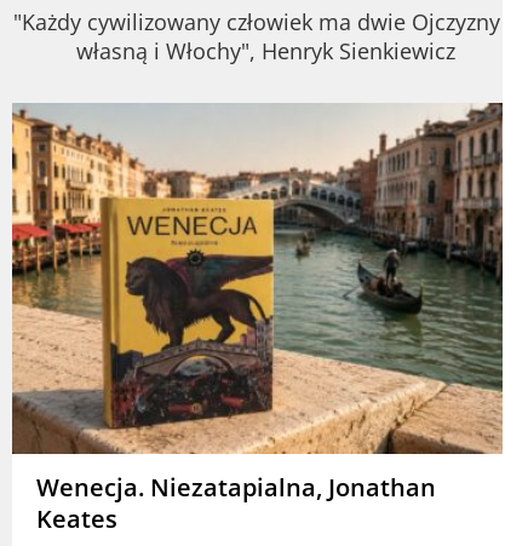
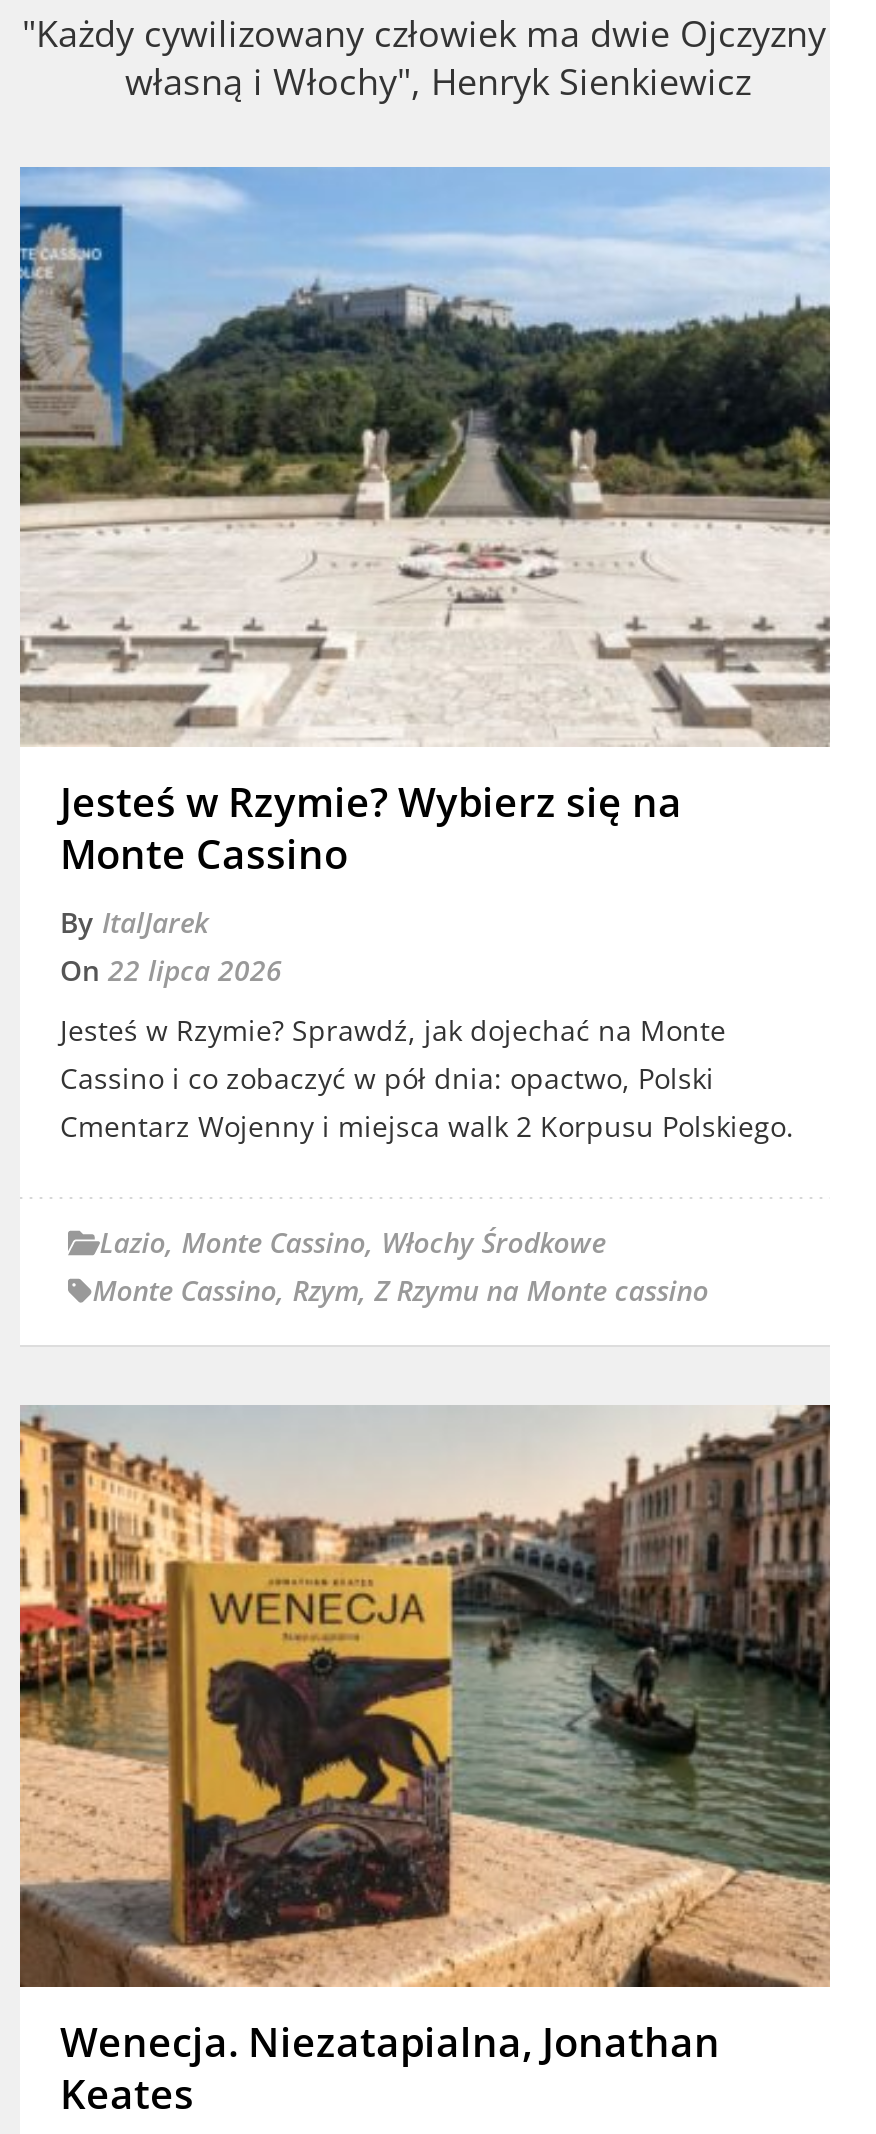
none -> [18,167,830,1310] [image] | Jesteś w Rzymie? Wybierz się na | Monte Cassino | By ItalJarek | On 22 lipca 2026 | Jesteś w Rzymie? Sprawdź, jak dojechać na Monte | Cassino i co zobaczyć w pół dnia: opactwo, Polski | Cmentarz Wojenny i miejsca walk 2 Korpusu Polskiego. | Lazio, Monte Cassino, Włochy Środkowe | Monte Cassino, Rzym, Z Rzymu na Monte cassino

